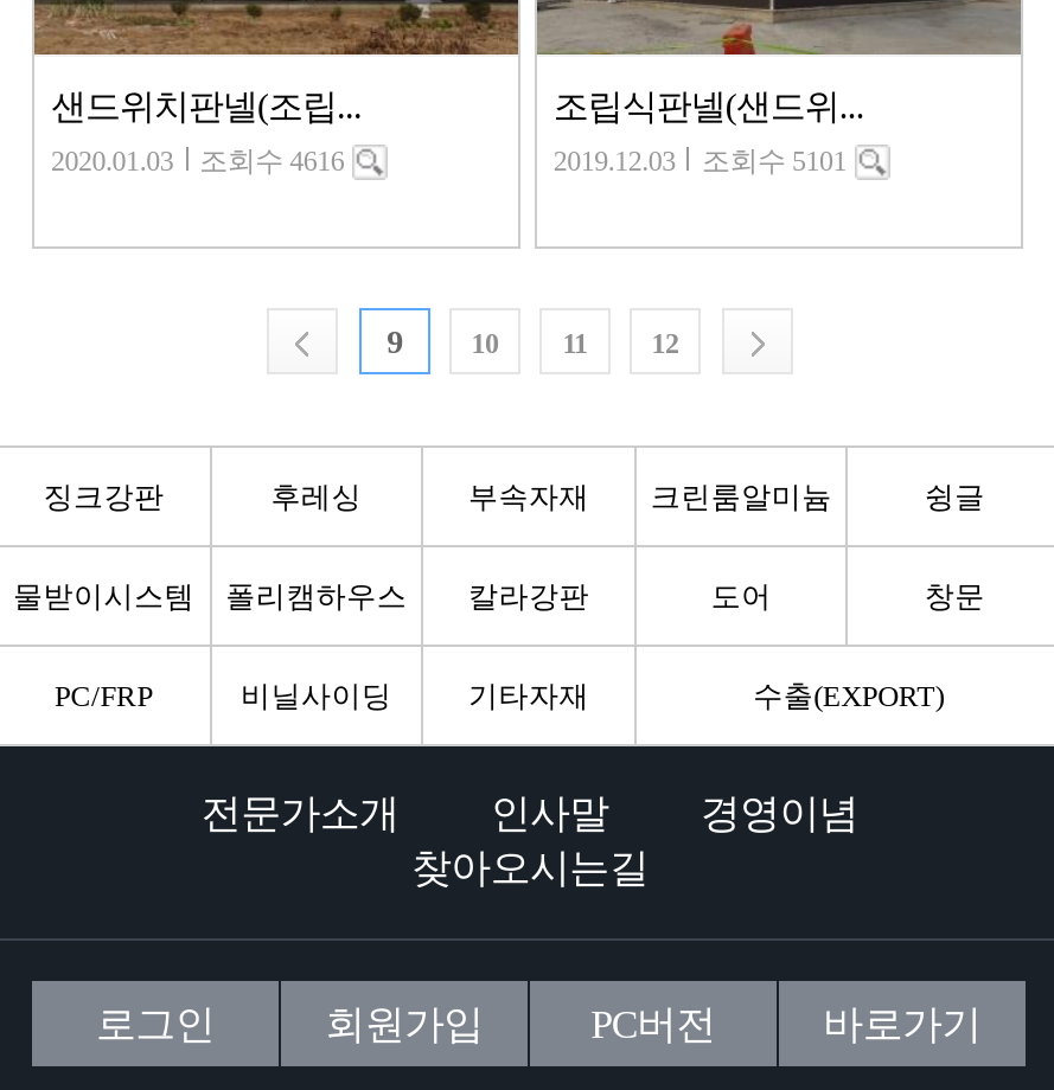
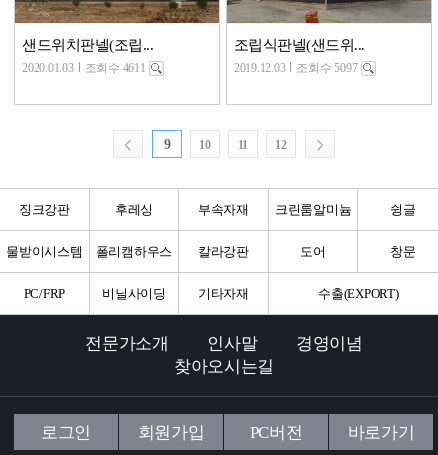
[51,143,344,177] 2020.01.03 조회수 4616 -> [22,60,146,74] 2020.01.03 조회수 4611
[553,143,847,177] 2019.12.03 조회수 5101 -> [234,60,357,74] 2019.12.03 조회수 5097

